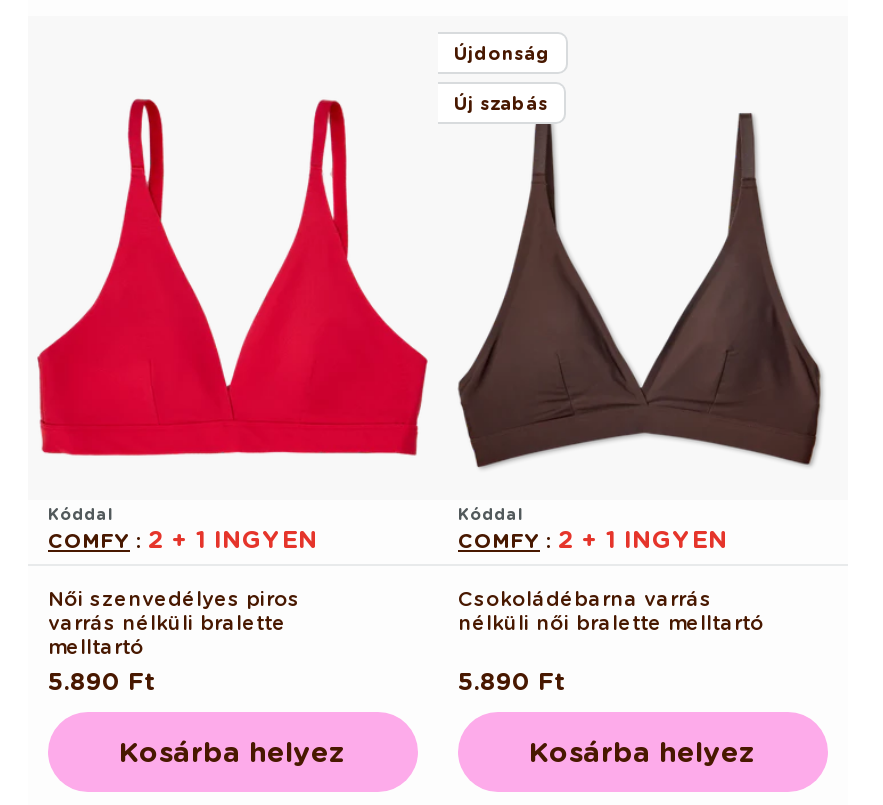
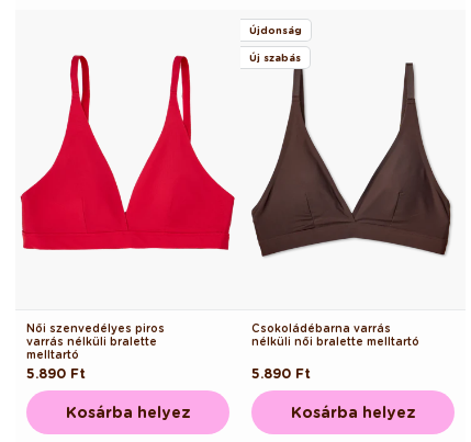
[48,504,318,554] Kóddal | COMFY: 2 + 1 INGYEN -> none
[458,504,728,554] Kóddal | COMFY: 2 + 1 INGYEN -> none

